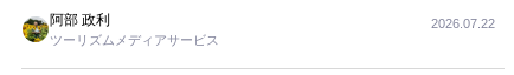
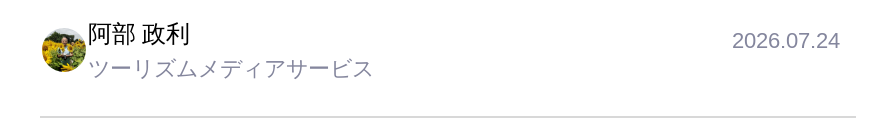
[431,16,495,30] 2026.07.22 -> [732,28,840,52] 2026.07.24

